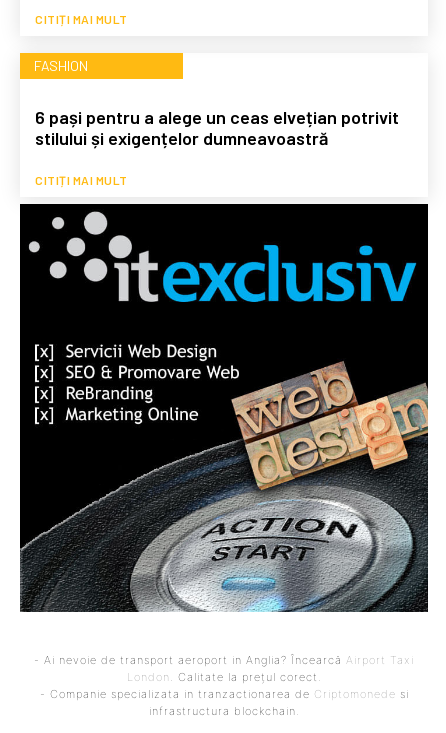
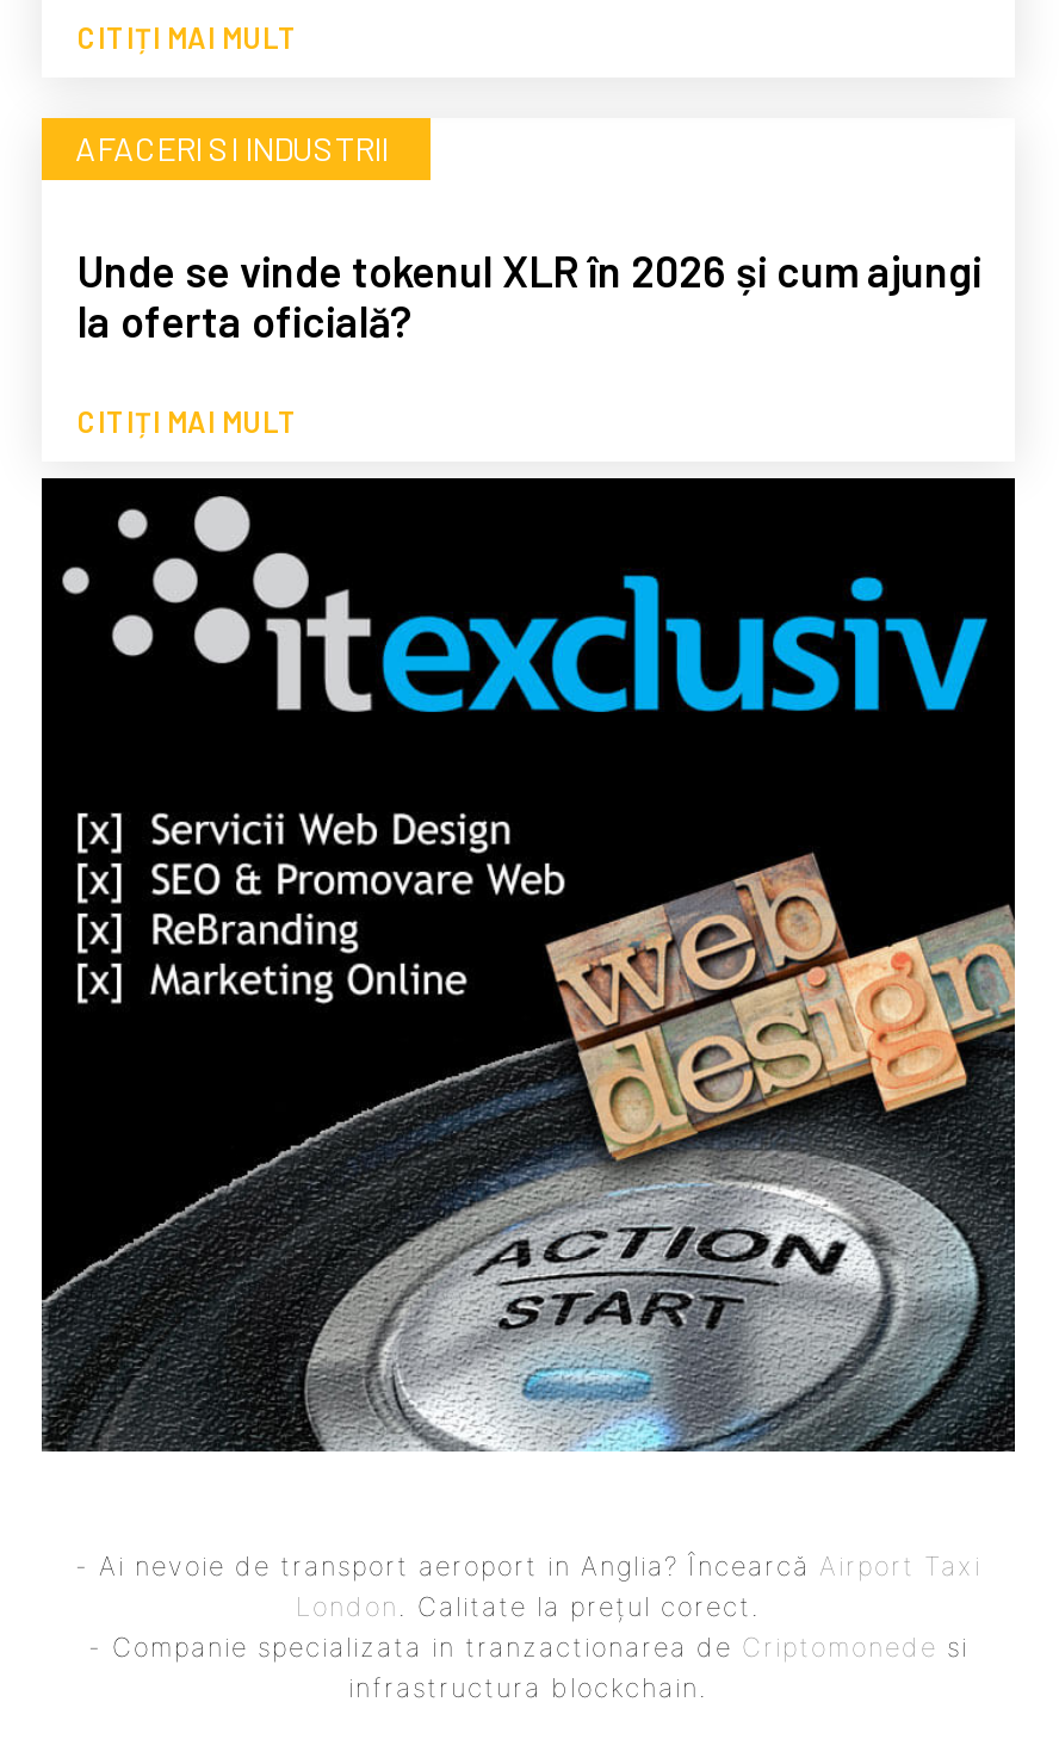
[34,57,88,74] FASHION -> [75,129,388,170] AFACERI SI INDUSTRII
[35,106,399,149] 6 pași pentru a alege un ceas elvețian potrivit | stilului și exigențelor dumneavoastră -> [78,246,981,349] Unde se vinde tokenul XLR în 2026 și cum ajungi | la oferta oficială?

